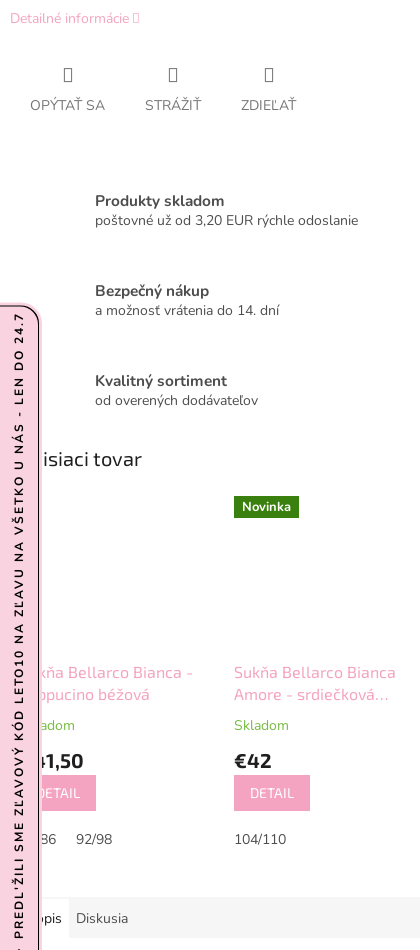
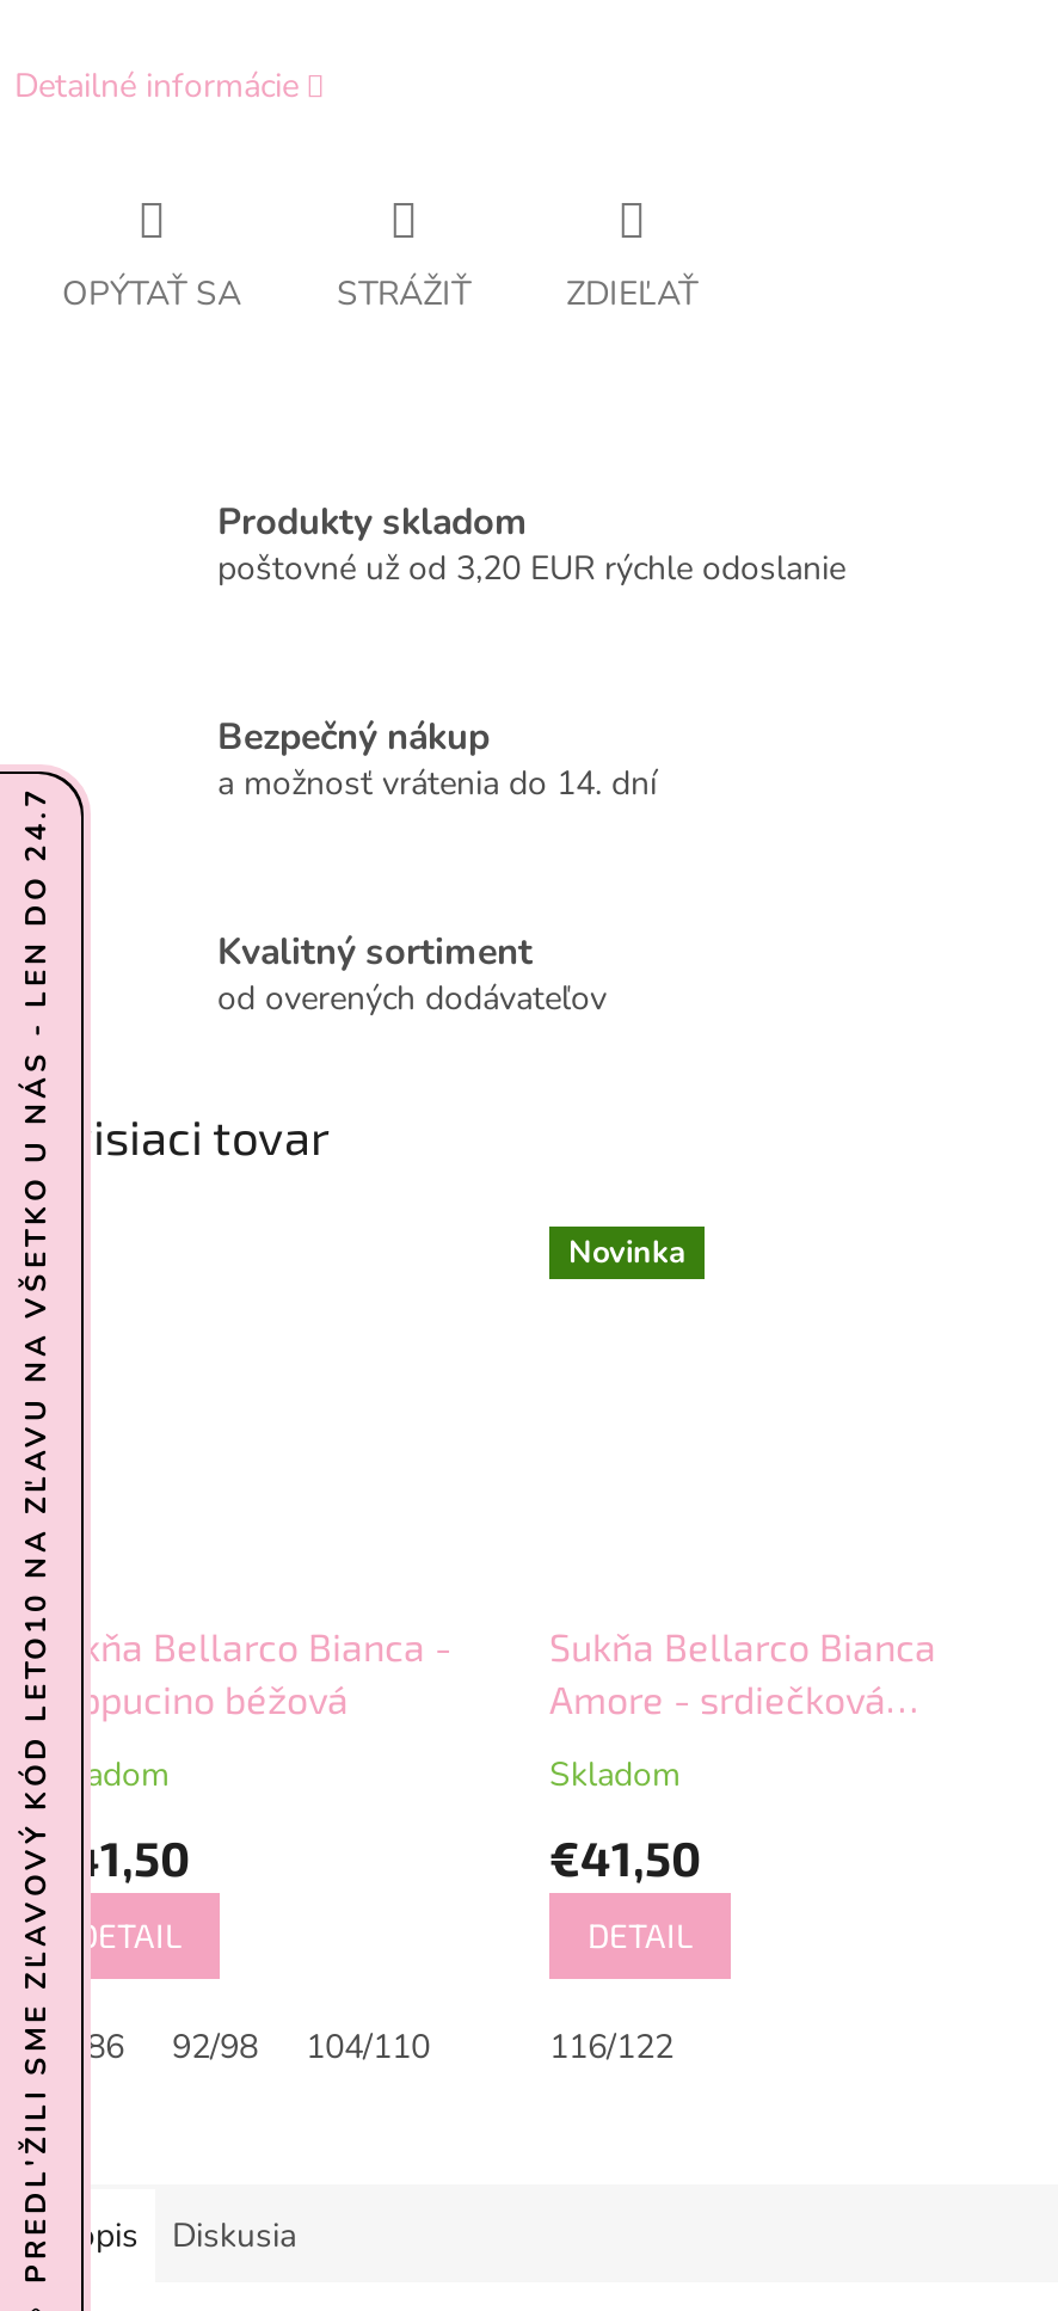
[234,747,272,771] €42 -> [549,1827,702,1885] €41,50
[234,829,286,848] 104/110 -> [549,2023,673,2069] 116/122
none -> [306,2023,430,2069] 104/110

